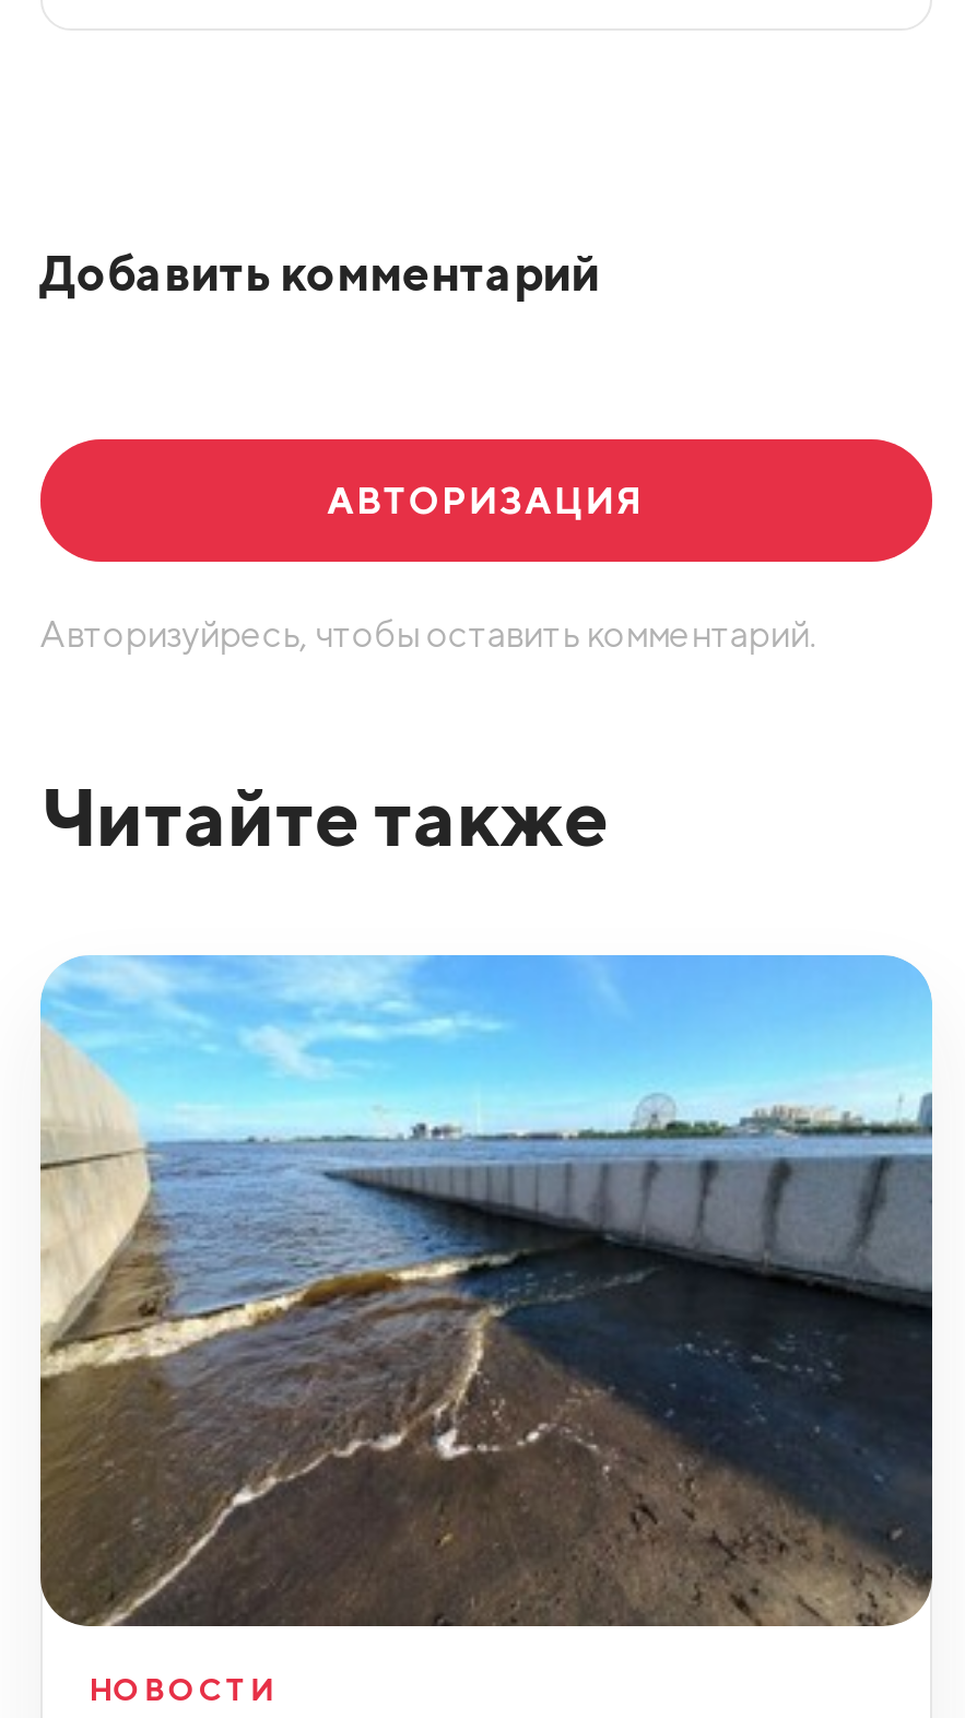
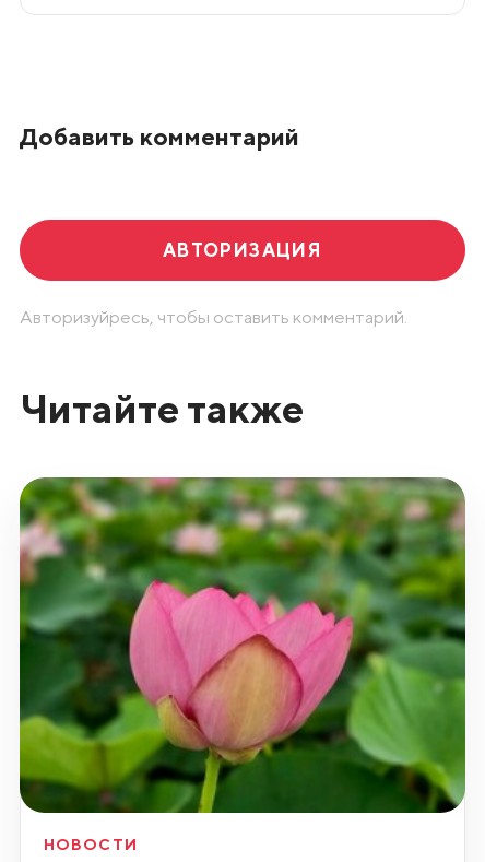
[38,953,934,1628] [image] -> [19,476,466,814] [image]

